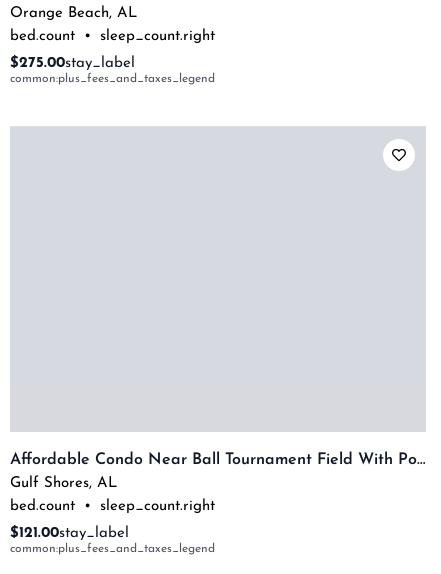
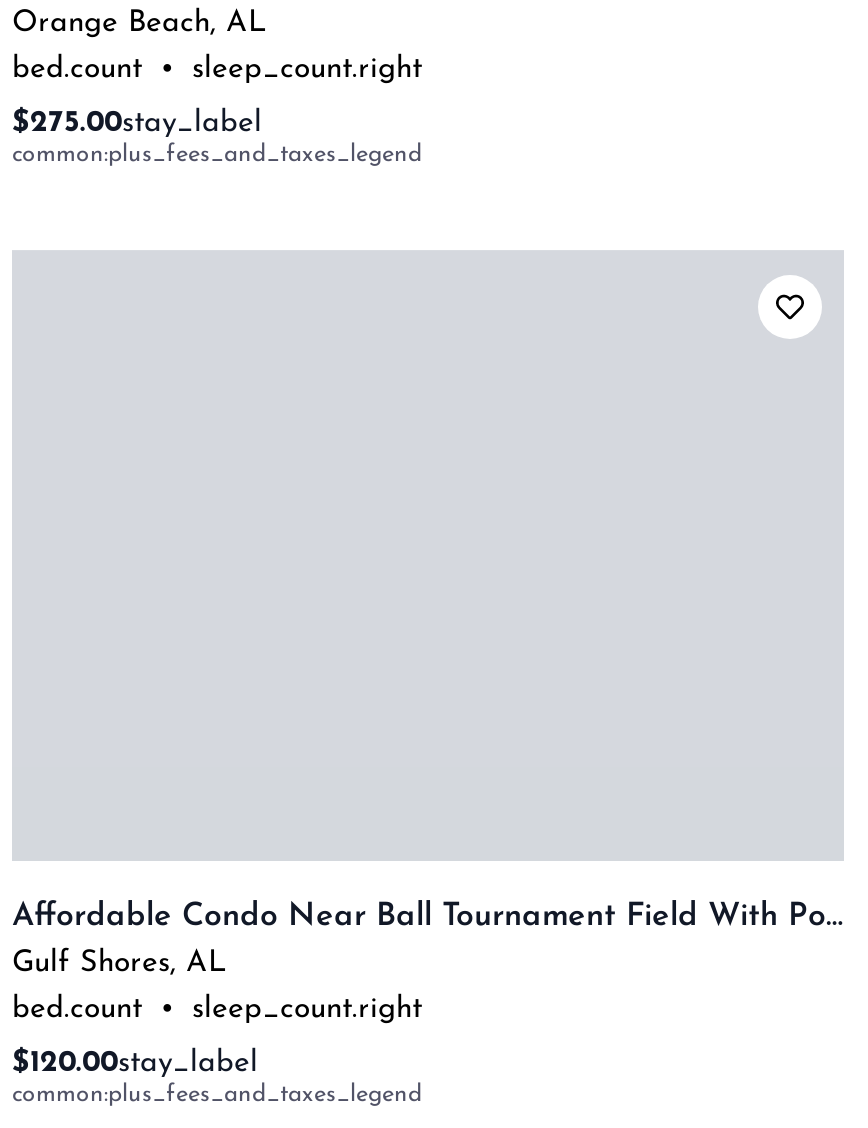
[10,526,129,541] $121.00stay_label -> [12,1049,258,1079] $120.00stay_label

